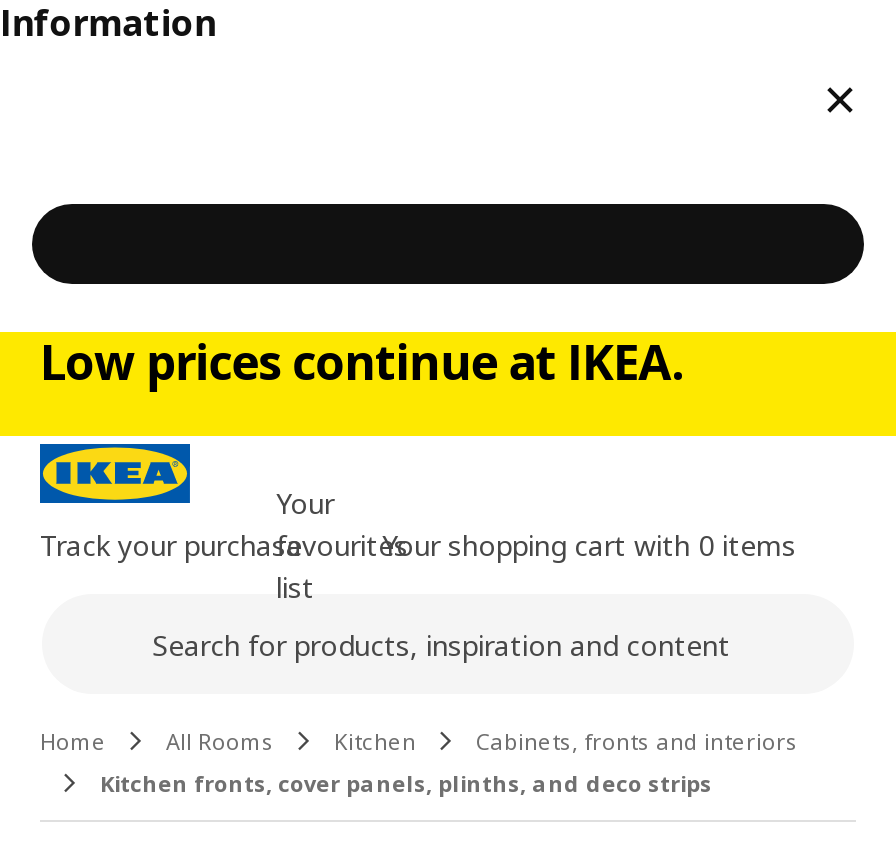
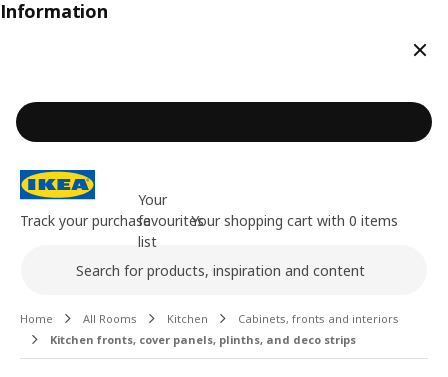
[40,328,682,394] Low prices continue at IKEA. -> none

